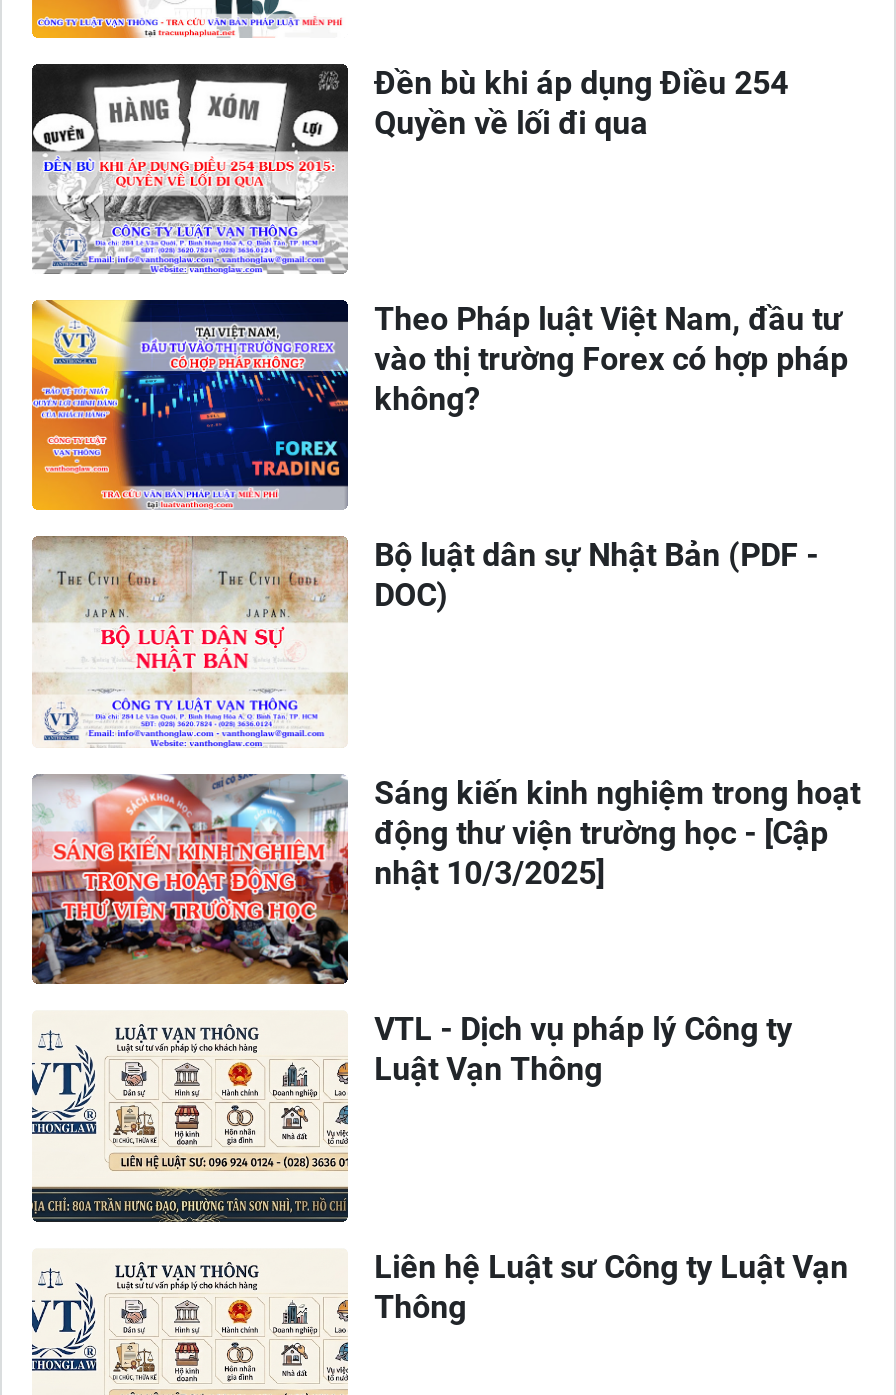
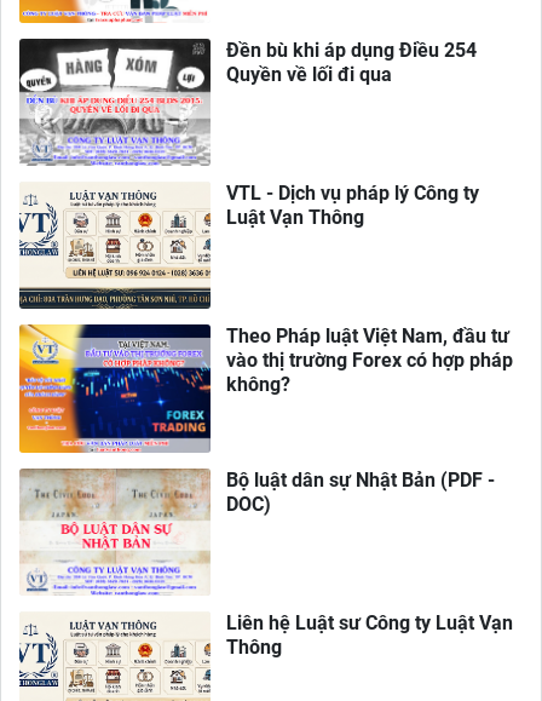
moved [30,298,848,615] -> [18,323,513,516]: [image] | Theo Pháp luật Việt Nam, đầu tư | vào thị trường Forex có hợp pháp | không? | Bộ luật dân sự Nhật Bản (PDF - | DOC)
moved [30,534,350,752] -> [18,466,212,598]: [image]
[30,772,860,986] [image] | Sáng kiến kinh nghiệm trong hoạt | động thư viện trường học - [Cập | nhật 10/3/2025] -> none
moved [30,1010,792,1226] -> [18,182,479,310]: [image] | VTL - Dịch vụ pháp lý Công ty | Luật Vạn Thông

